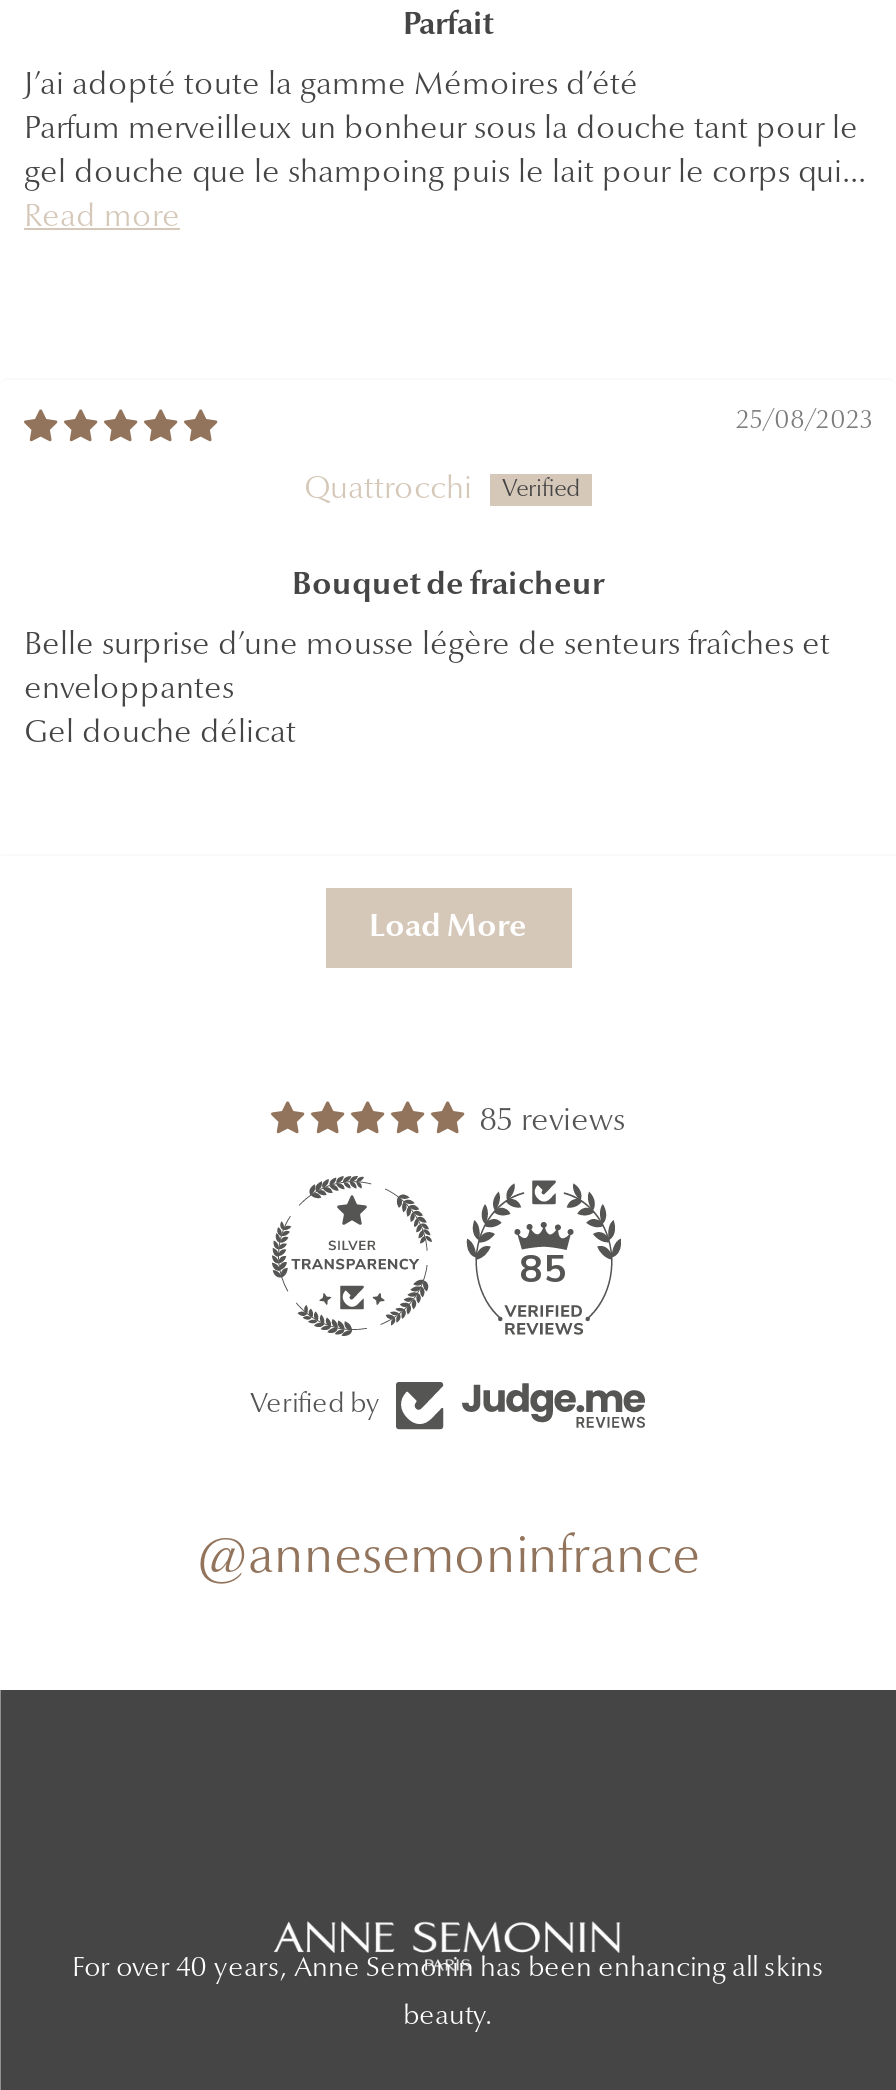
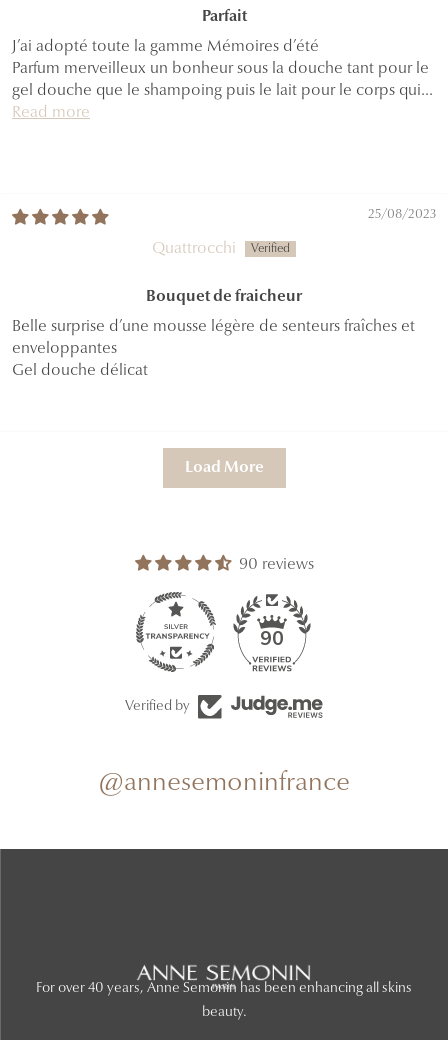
[479,1106,625,1138] 85 reviews -> [238,557,313,573] 90 reviews
[520,1244,568,1296] 85 -> [260,626,284,652] 90

